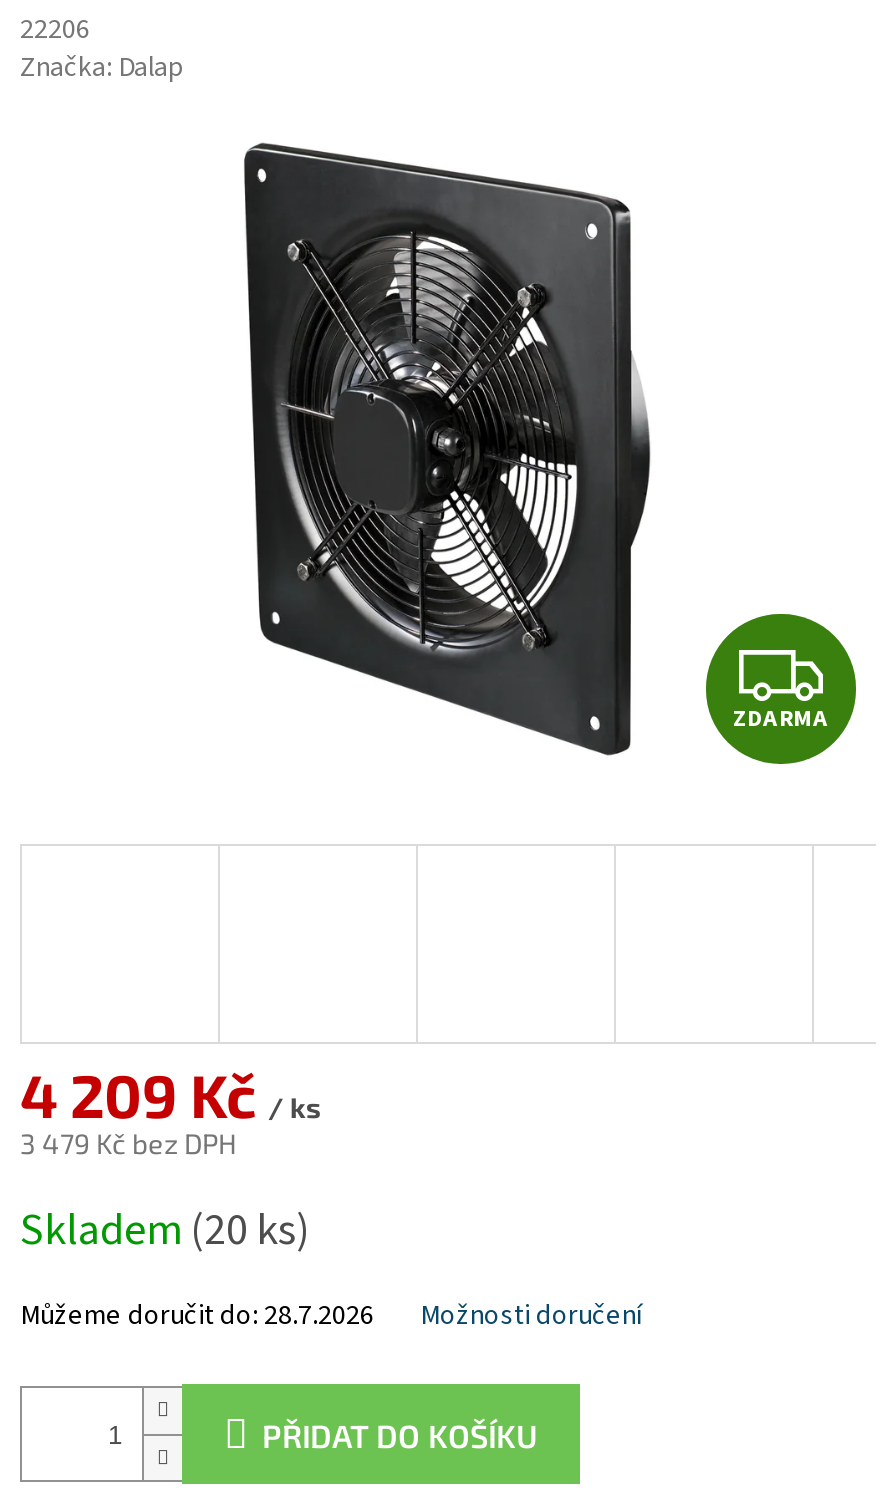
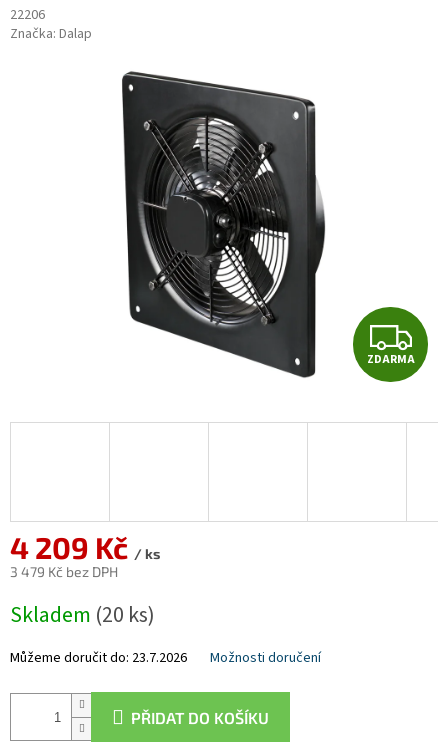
[20,1296,374,1336] Můžeme doručit do: 28.7.2026 -> [10,648,187,668] Můžeme doručit do: 23.7.2026

